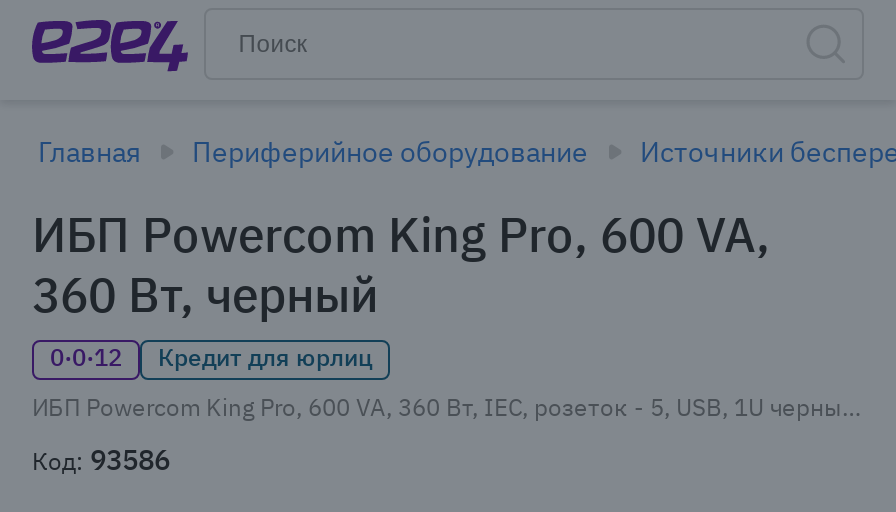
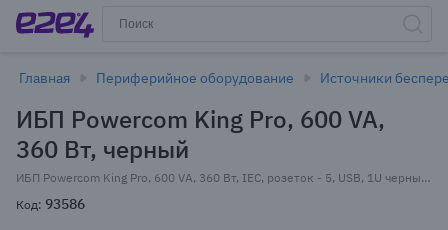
[50,342,372,372] 0·0·12 | Кредит для юрлиц -> none

